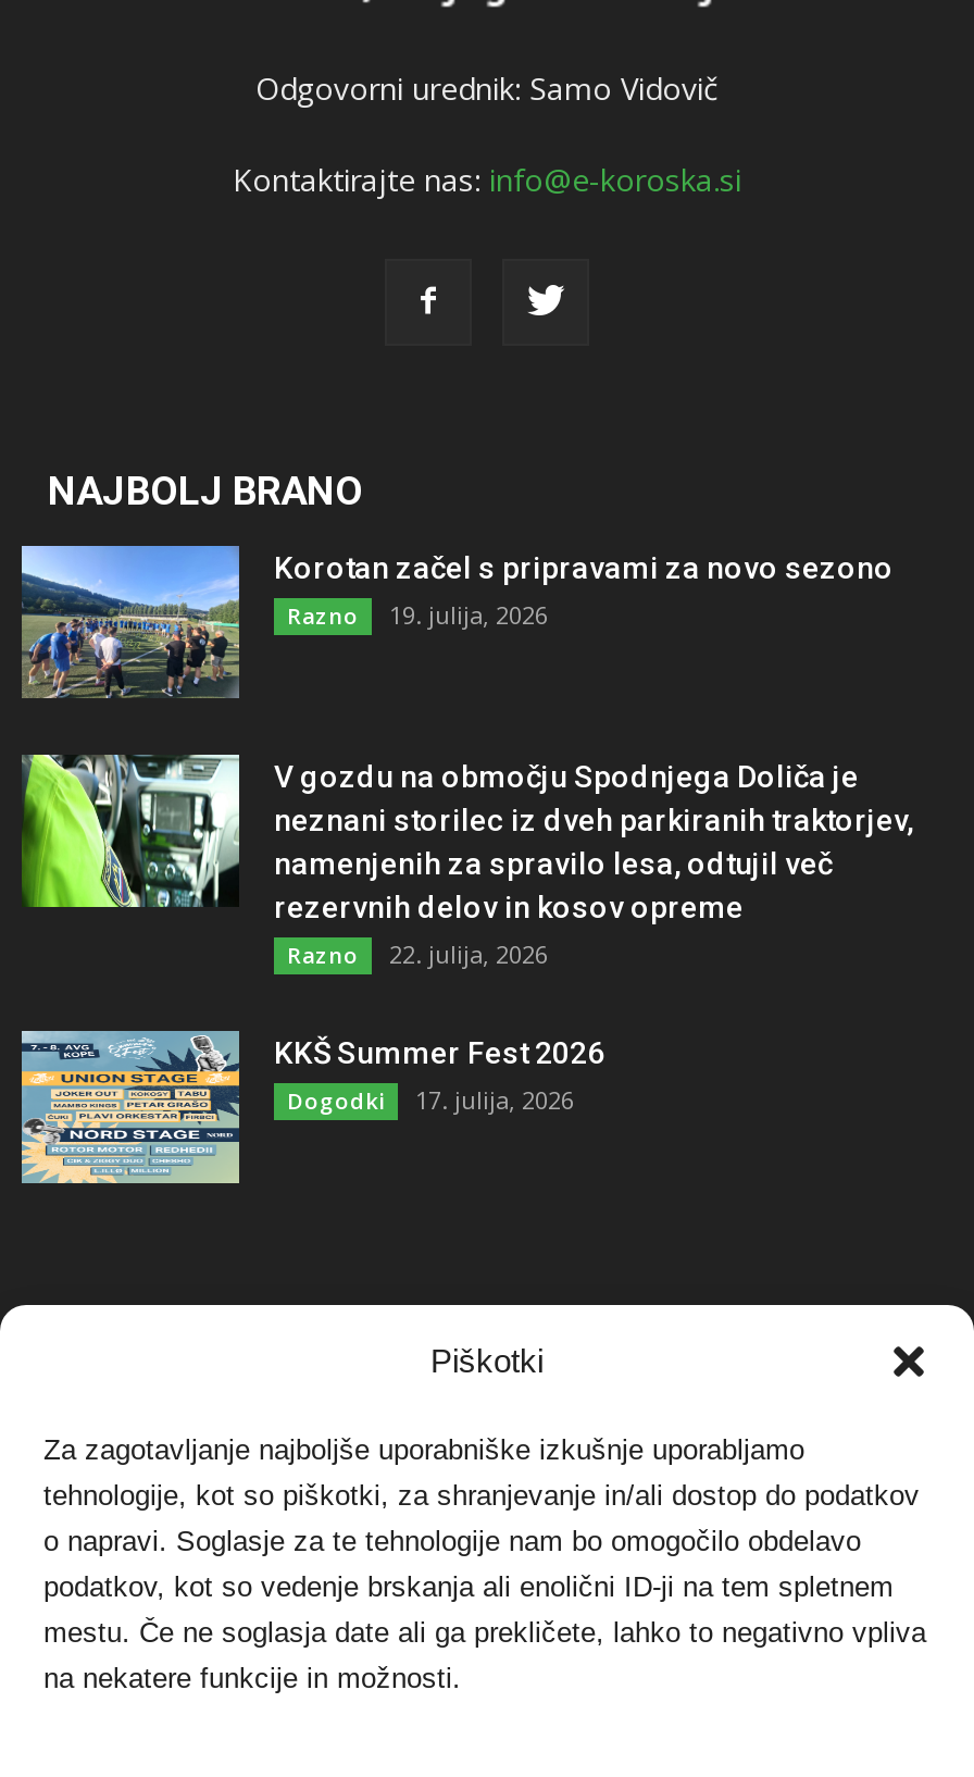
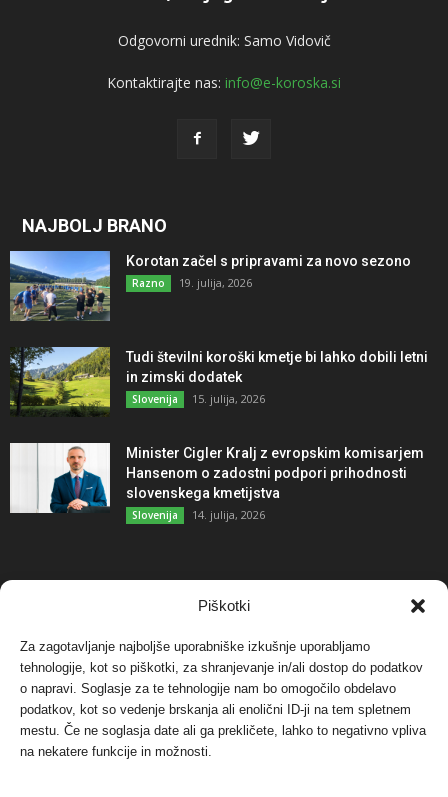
[22,753,913,969] [image] | V gozdu na območju Spodnjega Doliča je | neznani storilec iz dveh parkiranih traktorjev, | namenjenih za spravilo lesa, odtujil več | rezervnih delov in kosov opreme | Razno | 22. julija, 2026 -> [10,346,428,414] [image] | Tudi številni koroški kmetje bi lahko dobili letni | in zimski dodatek | Slovenija | 15. julija, 2026
[20,1007,604,1185] [image] | KKŠ Summer Fest 2026 | Dogodki | 17. julija, 2026 -> [9,442,424,524] [image] | Minister Cigler Kralj z evropskim komisarjem | Hansenom o zadostni podpori prihodnosti | slovenskega kmetijstva | Slovenija | 14. julija, 2026

